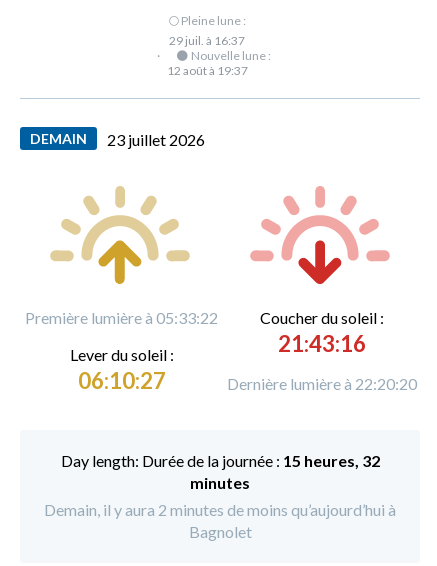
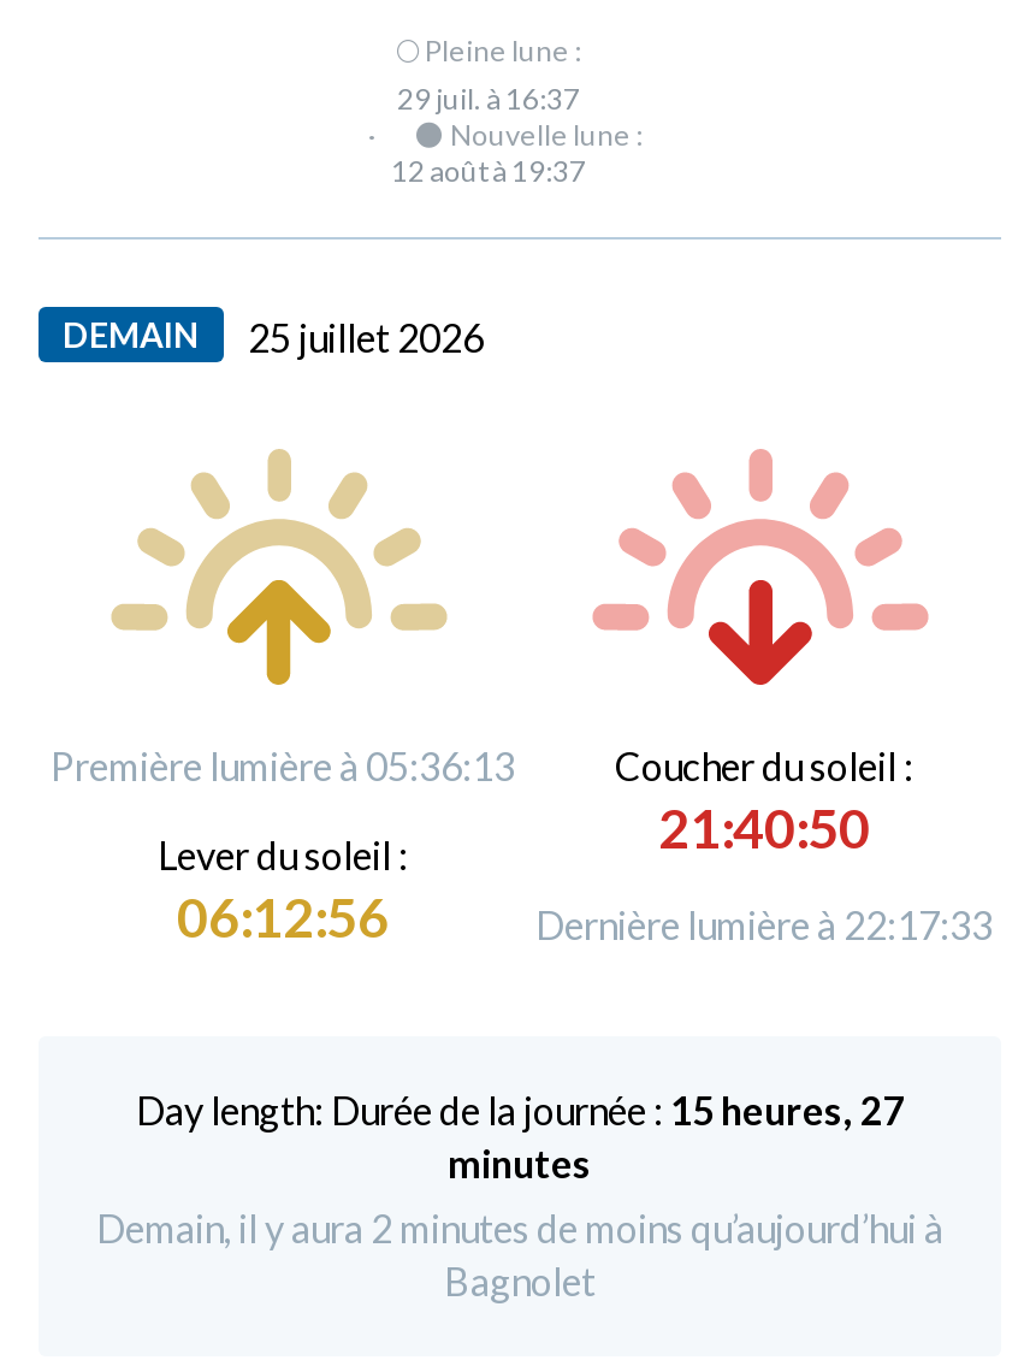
[30,130,205,149] DEMAIN 23 juillet 2026 -> [63,314,484,360] DEMAIN 25 juillet 2026
[25,308,218,327] Première lumière à 05:33:22 -> [51,743,515,788] Première lumière à 05:36:13
[277,330,365,357] 21:43:16 -> [658,796,870,861] 21:40:50
[77,367,165,394] 06:10:27 -> [177,885,389,950] 06:12:56
[226,374,416,393] Dernière lumière à 22:20:20 -> [535,901,993,947] Dernière lumière à 22:17:33
[141,451,379,470] Durée de la journée : 15 heures, 32 -> [331,1087,904,1133] Durée de la journée : 15 heures, 27

